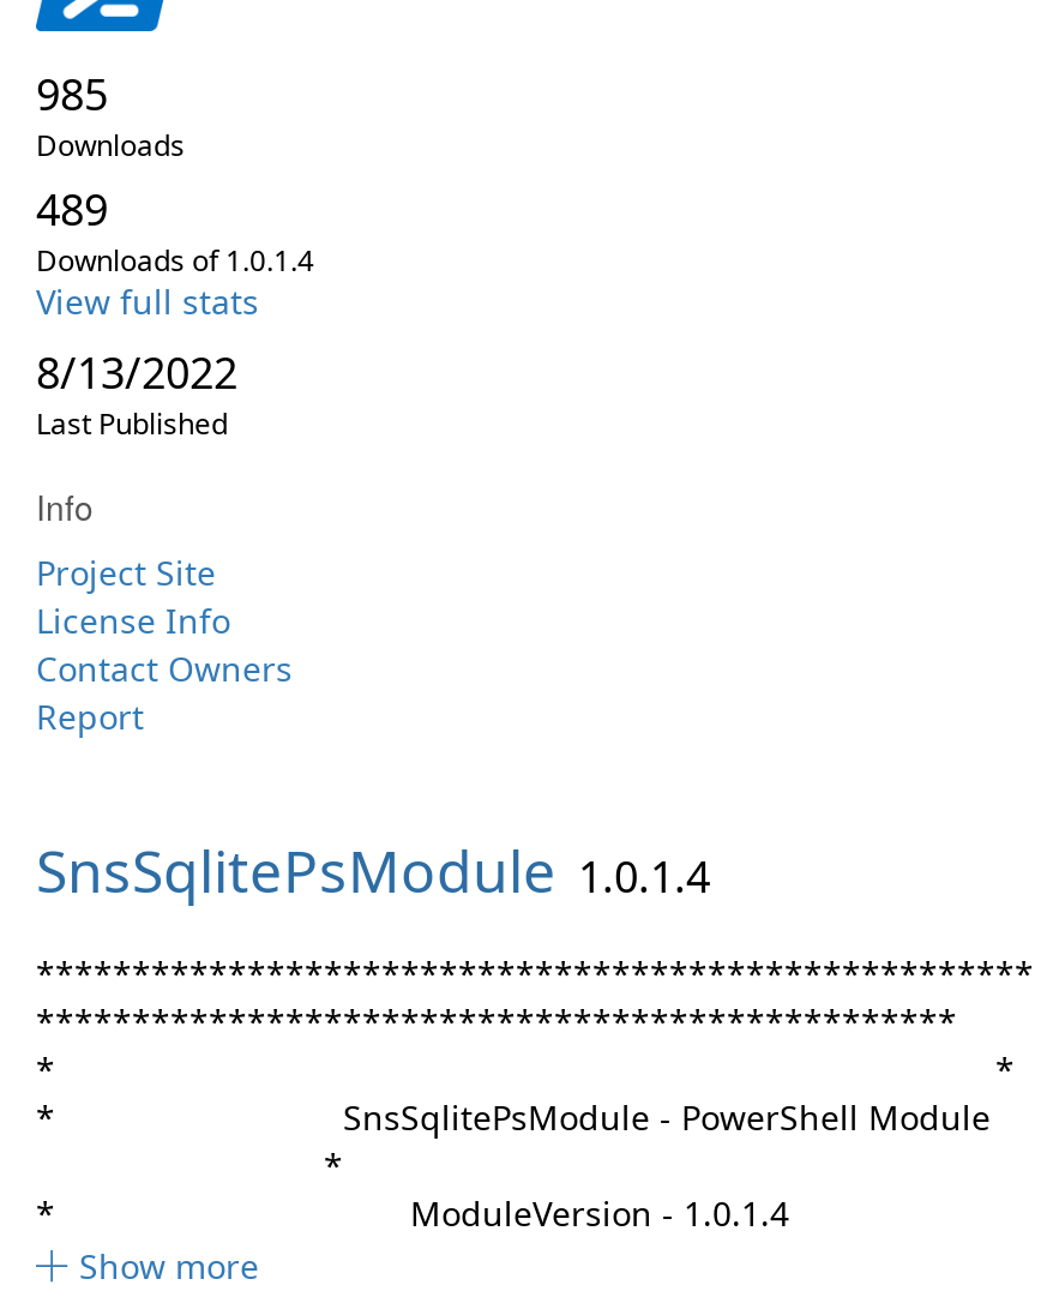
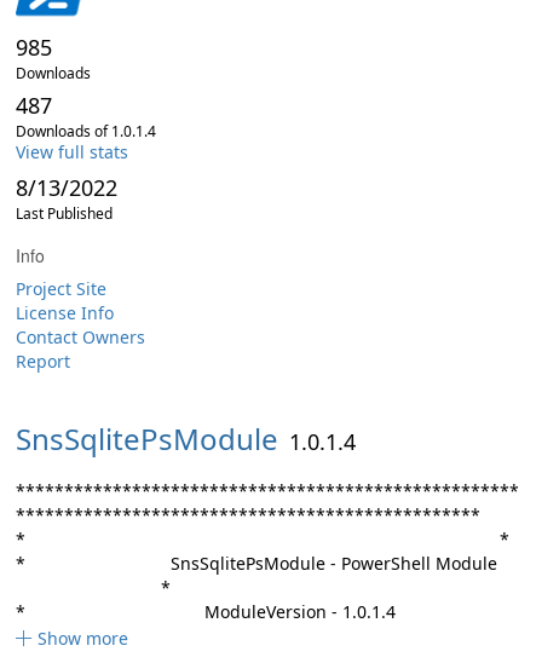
[36,180,108,238] 489 -> [16,91,52,120] 487

